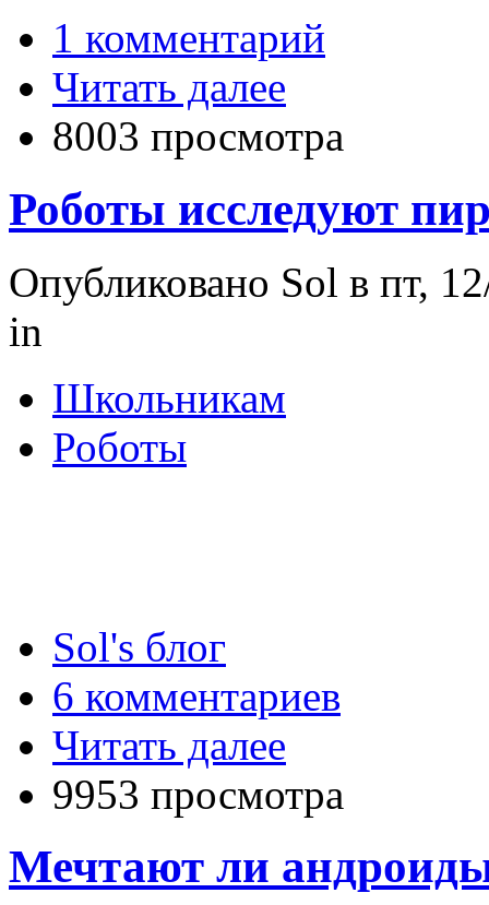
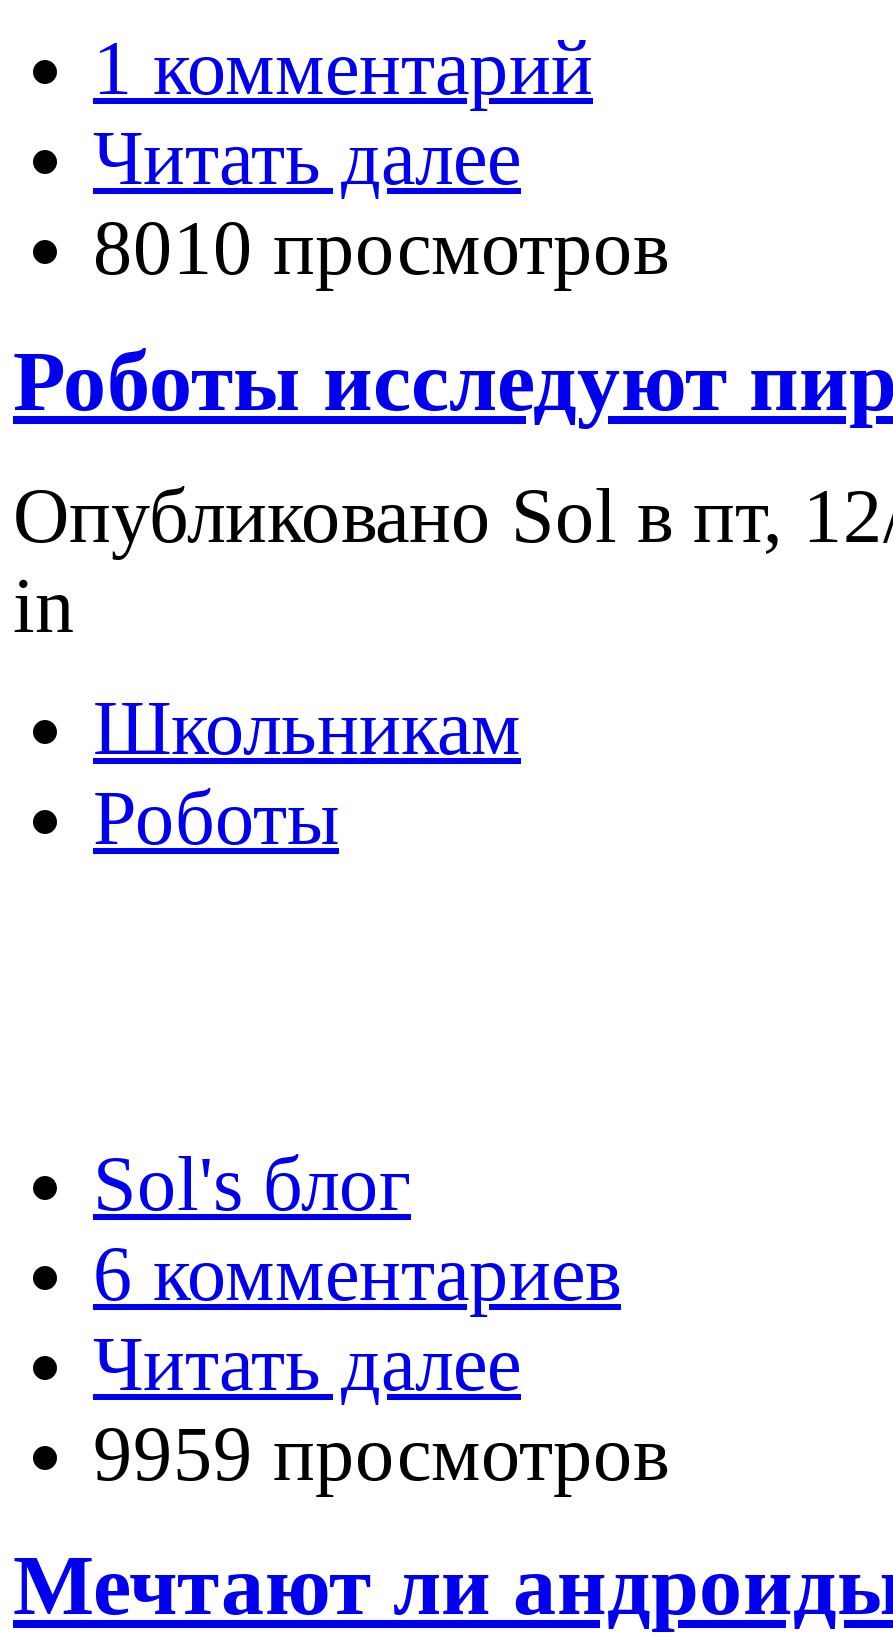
[52,112,344,159] 8003 просмотра -> [93,204,669,290] 8010 просмотров
[52,770,344,817] 9953 просмотра -> [93,1409,669,1495] 9959 просмотров

